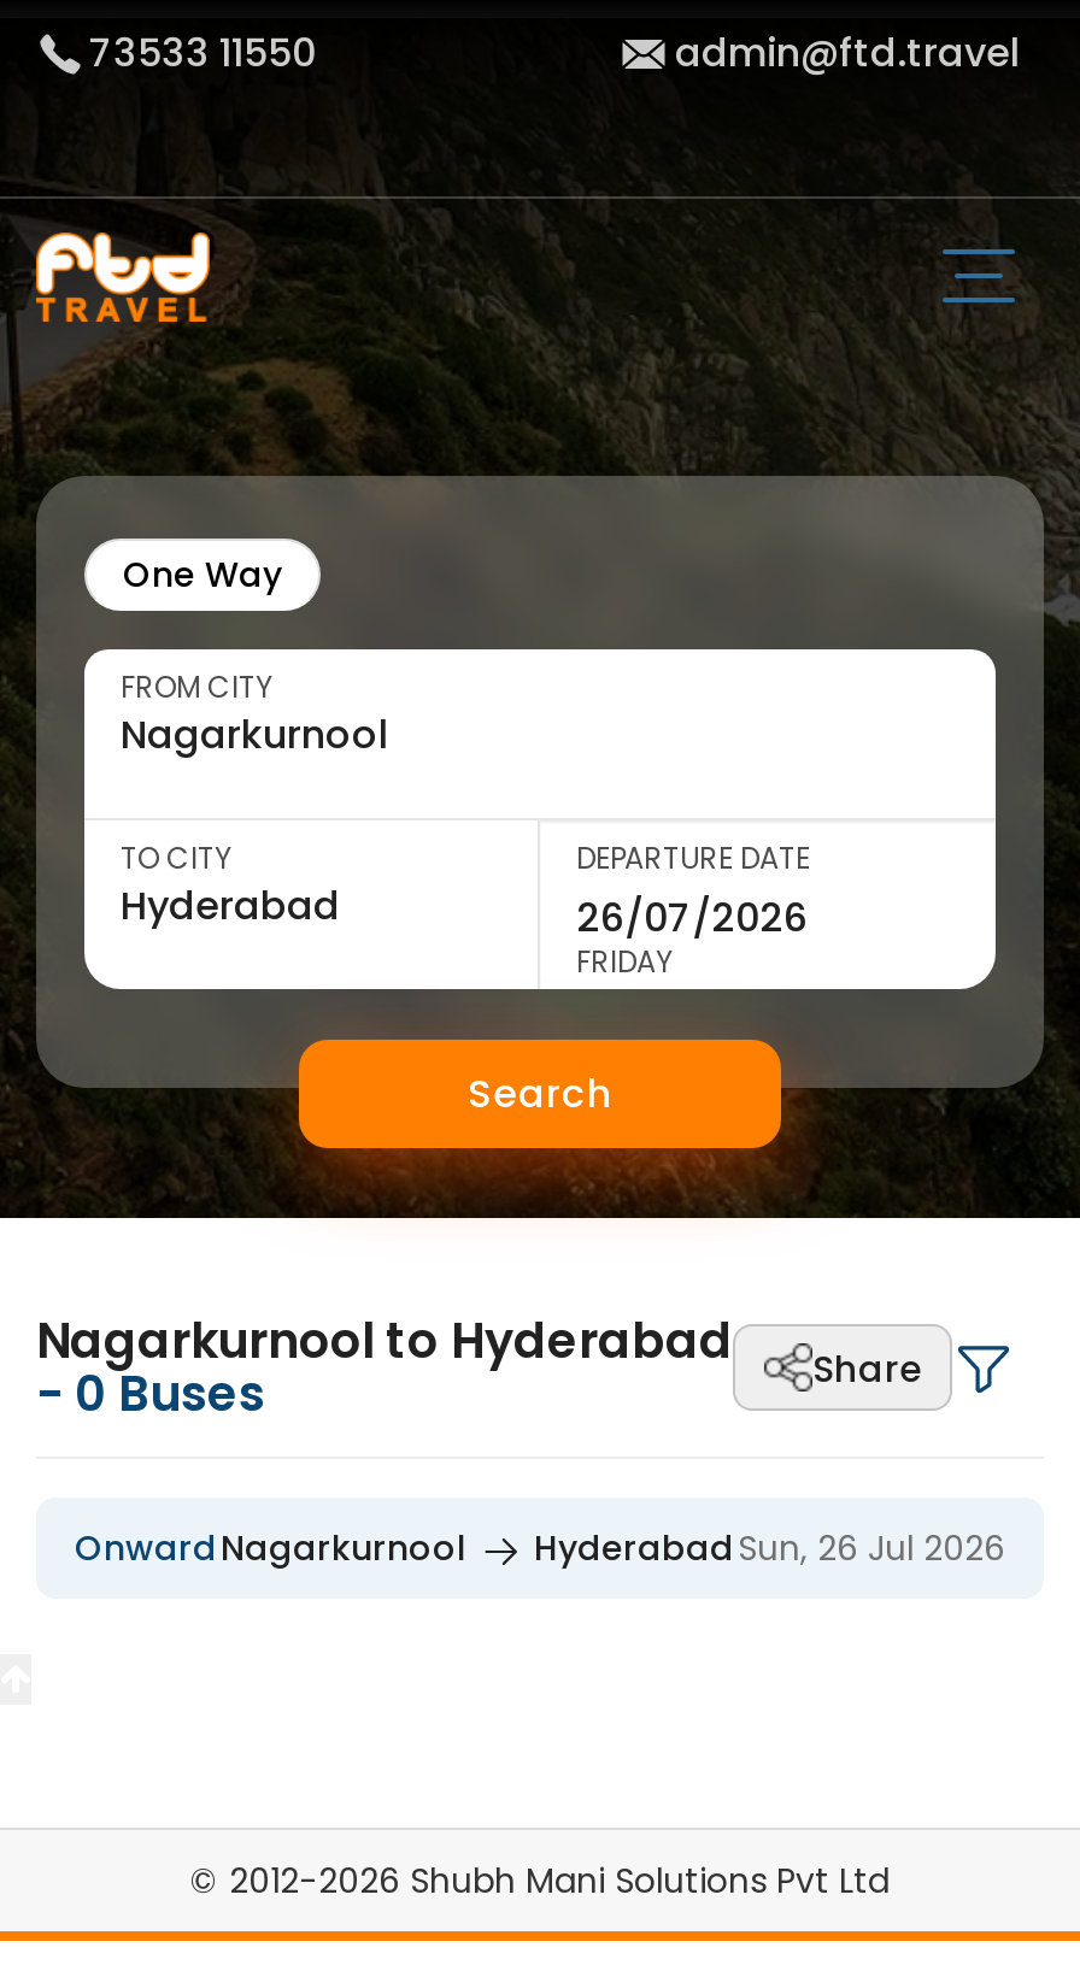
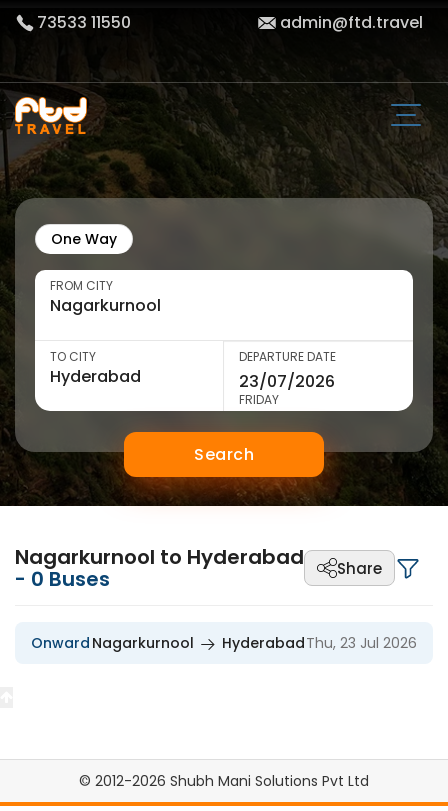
[534,1524,1005,1572] Hyderabad Sun, 26 Jul 2026 -> [221,633,417,653] Hyderabad Thu, 23 Jul 2026

